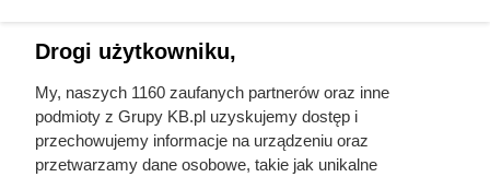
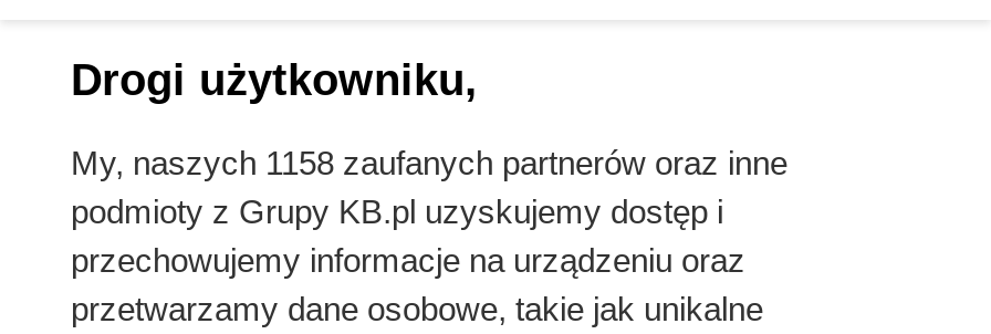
[35,83,389,102] My, naszych 1160 zaufanych partnerów oraz inne -> [71,144,787,181] My, naszych 1158 zaufanych partnerów oraz inne

